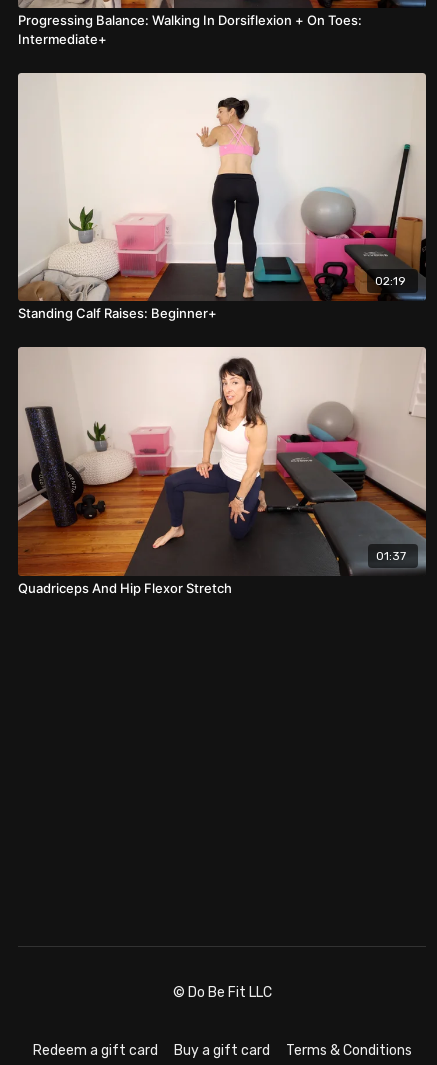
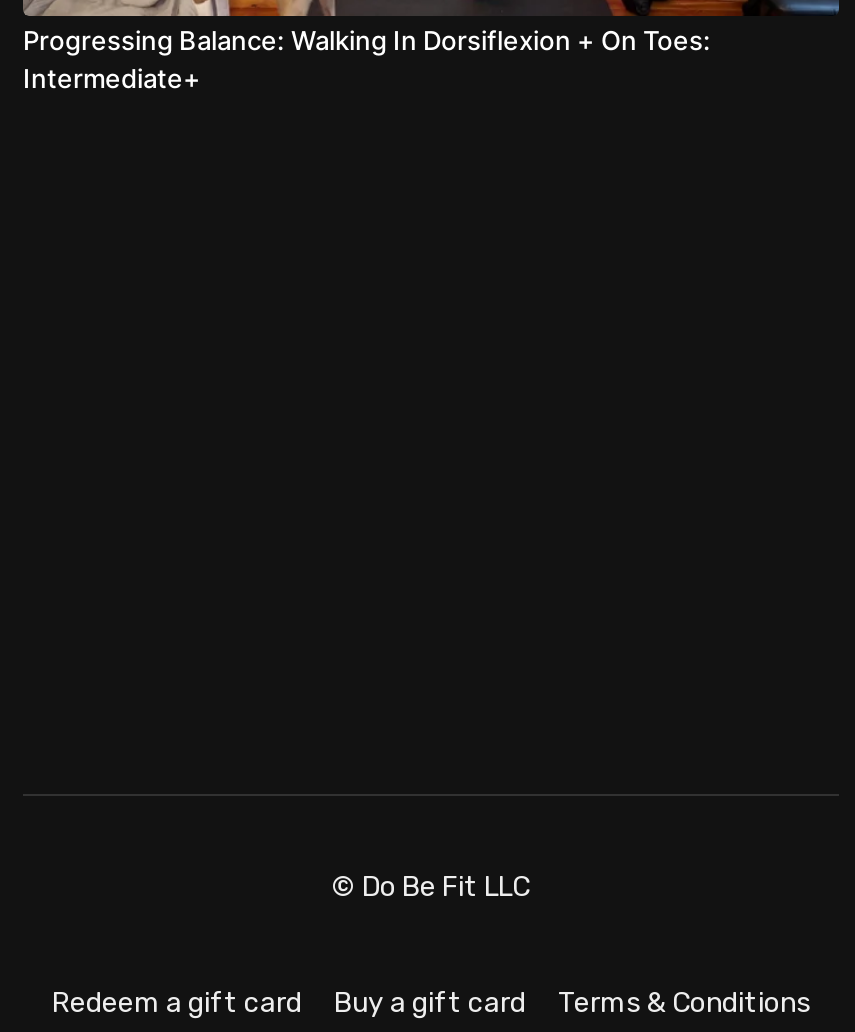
[18,72,427,321] [image] | 02:19 | Standing Calf Raises: Beginner+ -> none
[18,346,427,595] [image] | 01:37 | Quadriceps And Hip Flexor Stretch -> none

